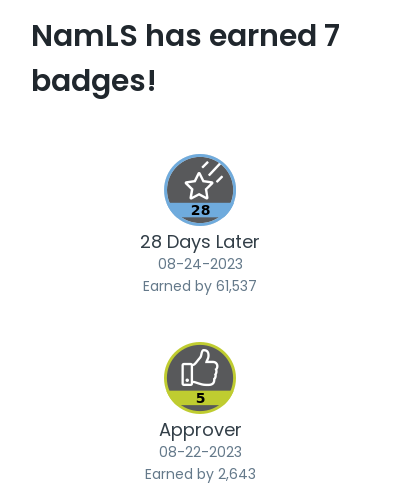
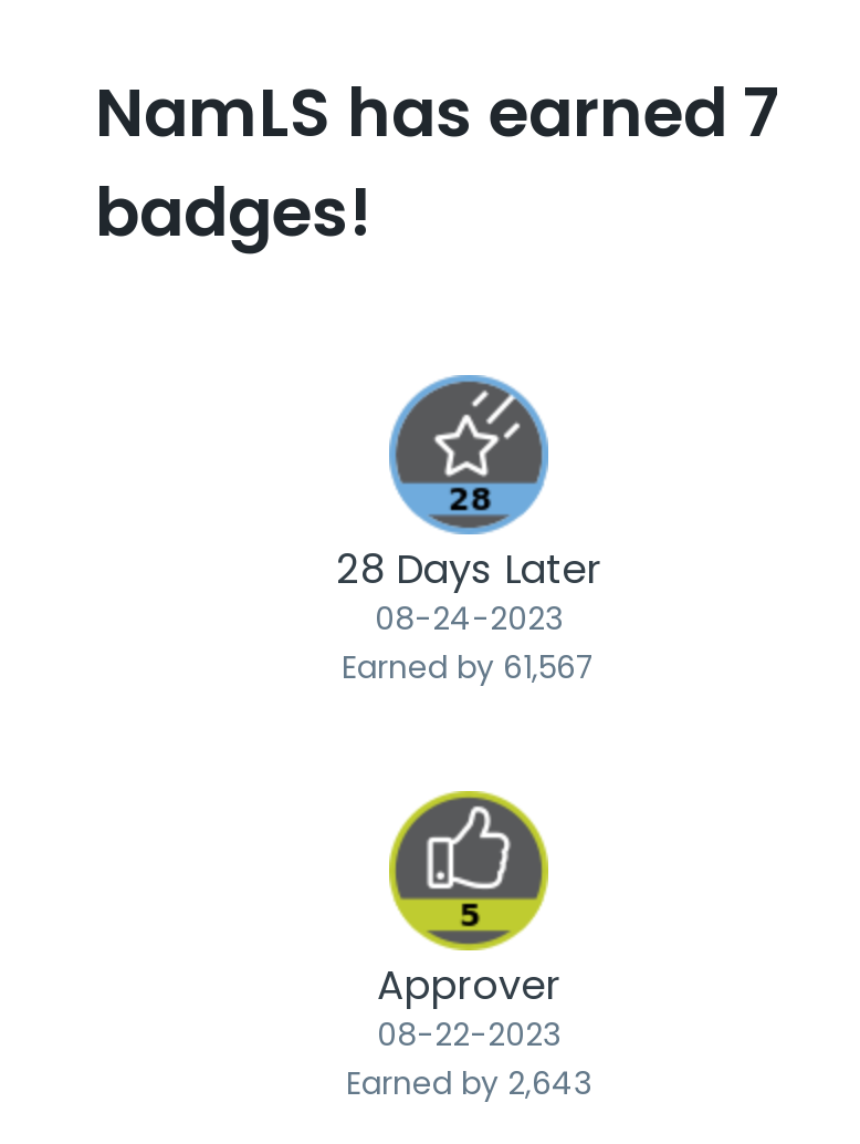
[143,275,257,295] Earned by 61,537 -> [342,644,596,688] Earned by 61,567

